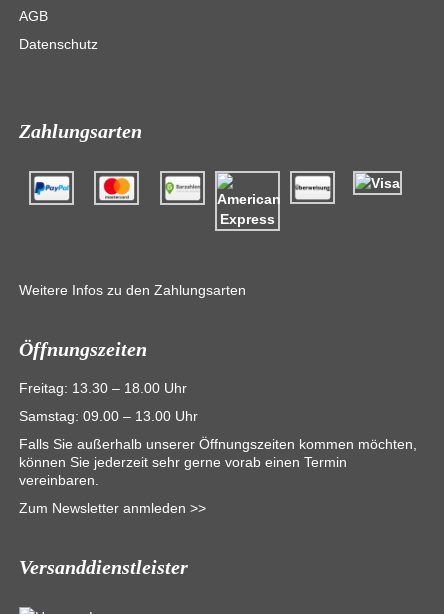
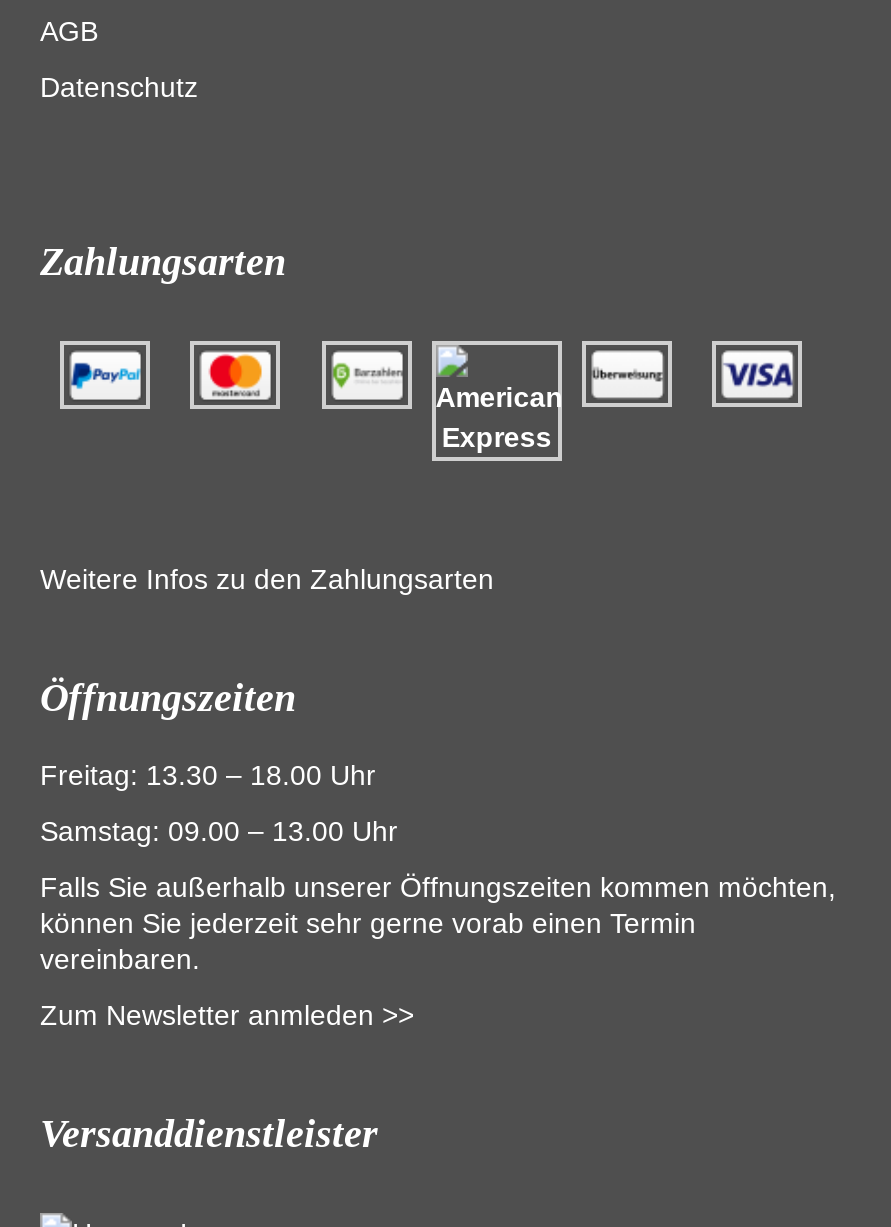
[352,171,403,204] [image] -> [708,341,806,409] [image]

